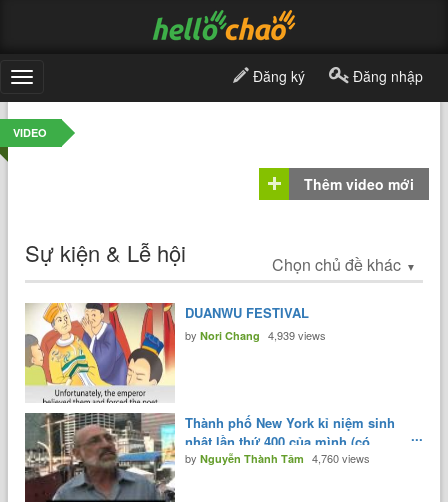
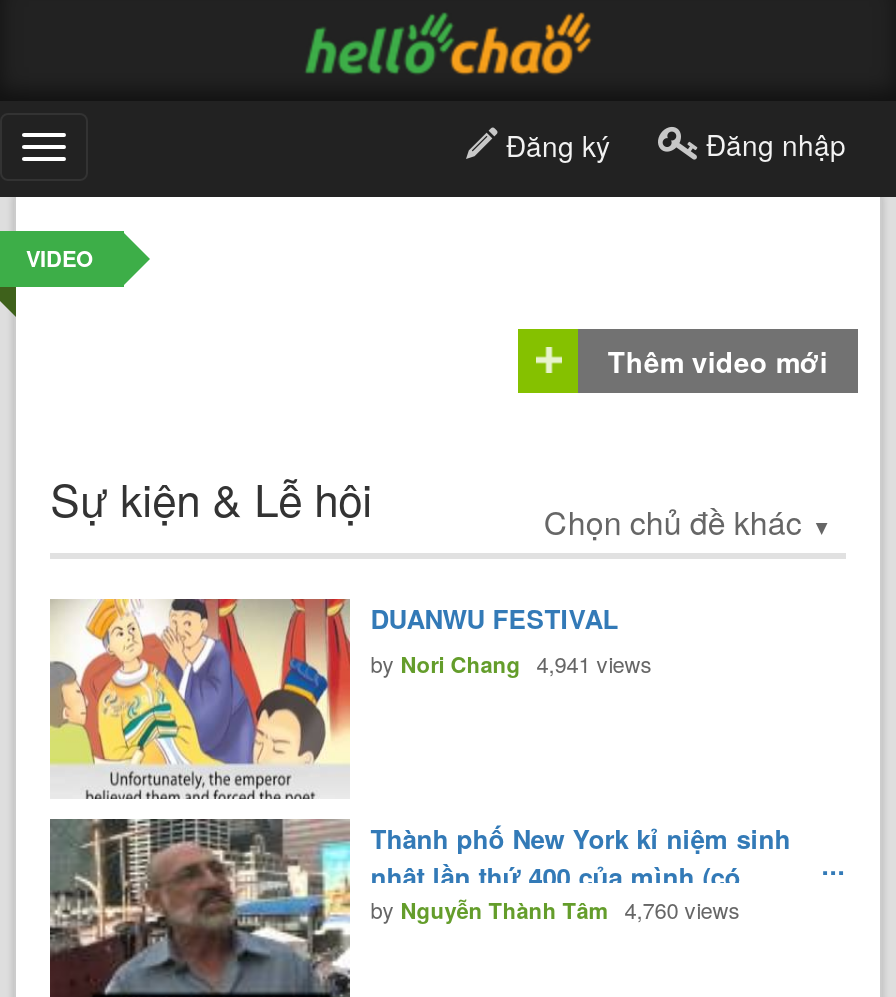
[185,327,326,343] by Nori Chang 4,939 views -> [371,647,653,679] by Nori Chang 4,941 views

